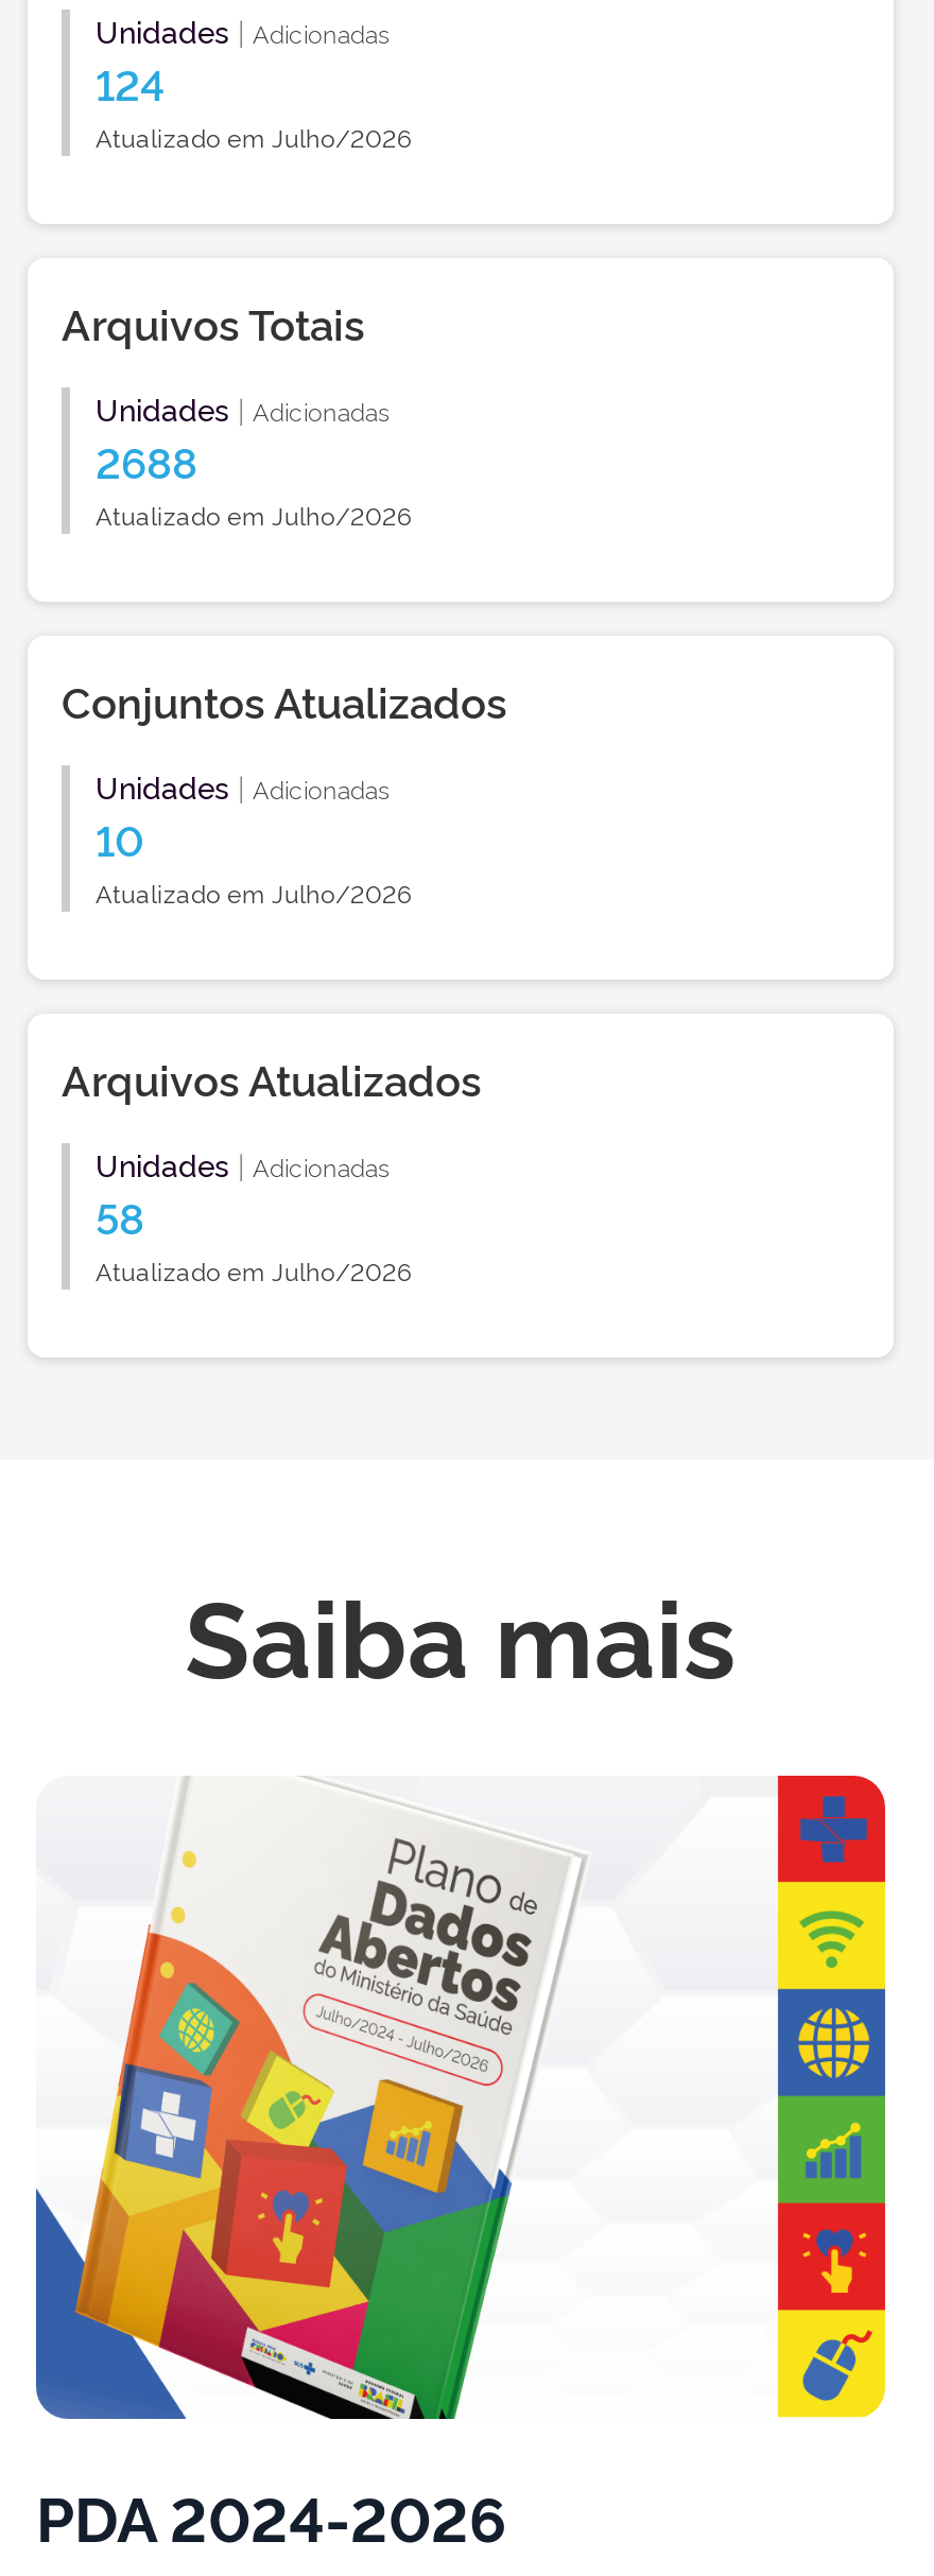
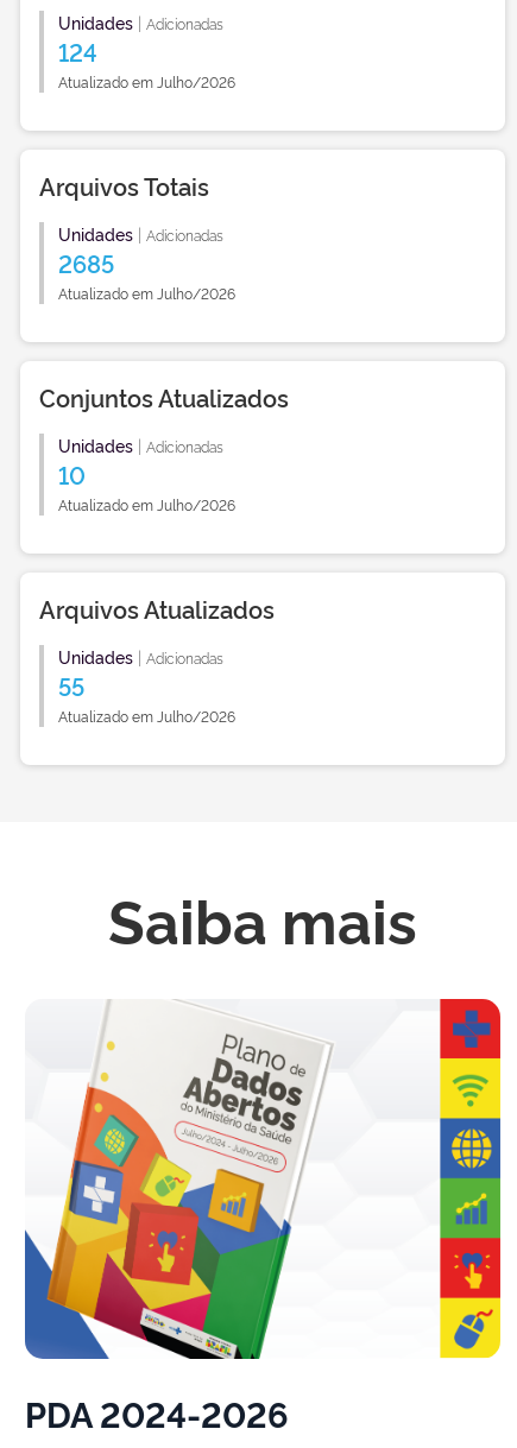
[96,429,197,488] 2688 -> [58,245,114,279] 2685
[96,1185,144,1244] 58 -> [58,668,84,701] 55

